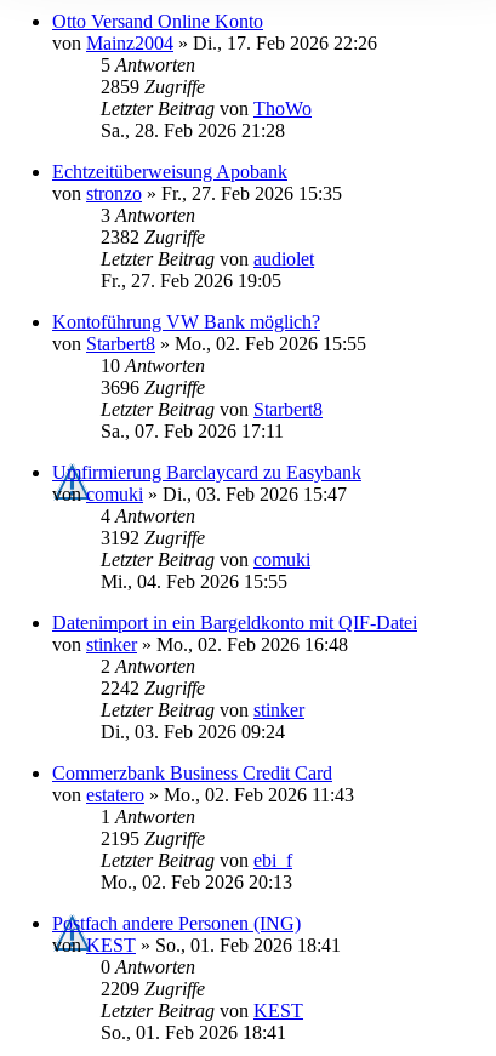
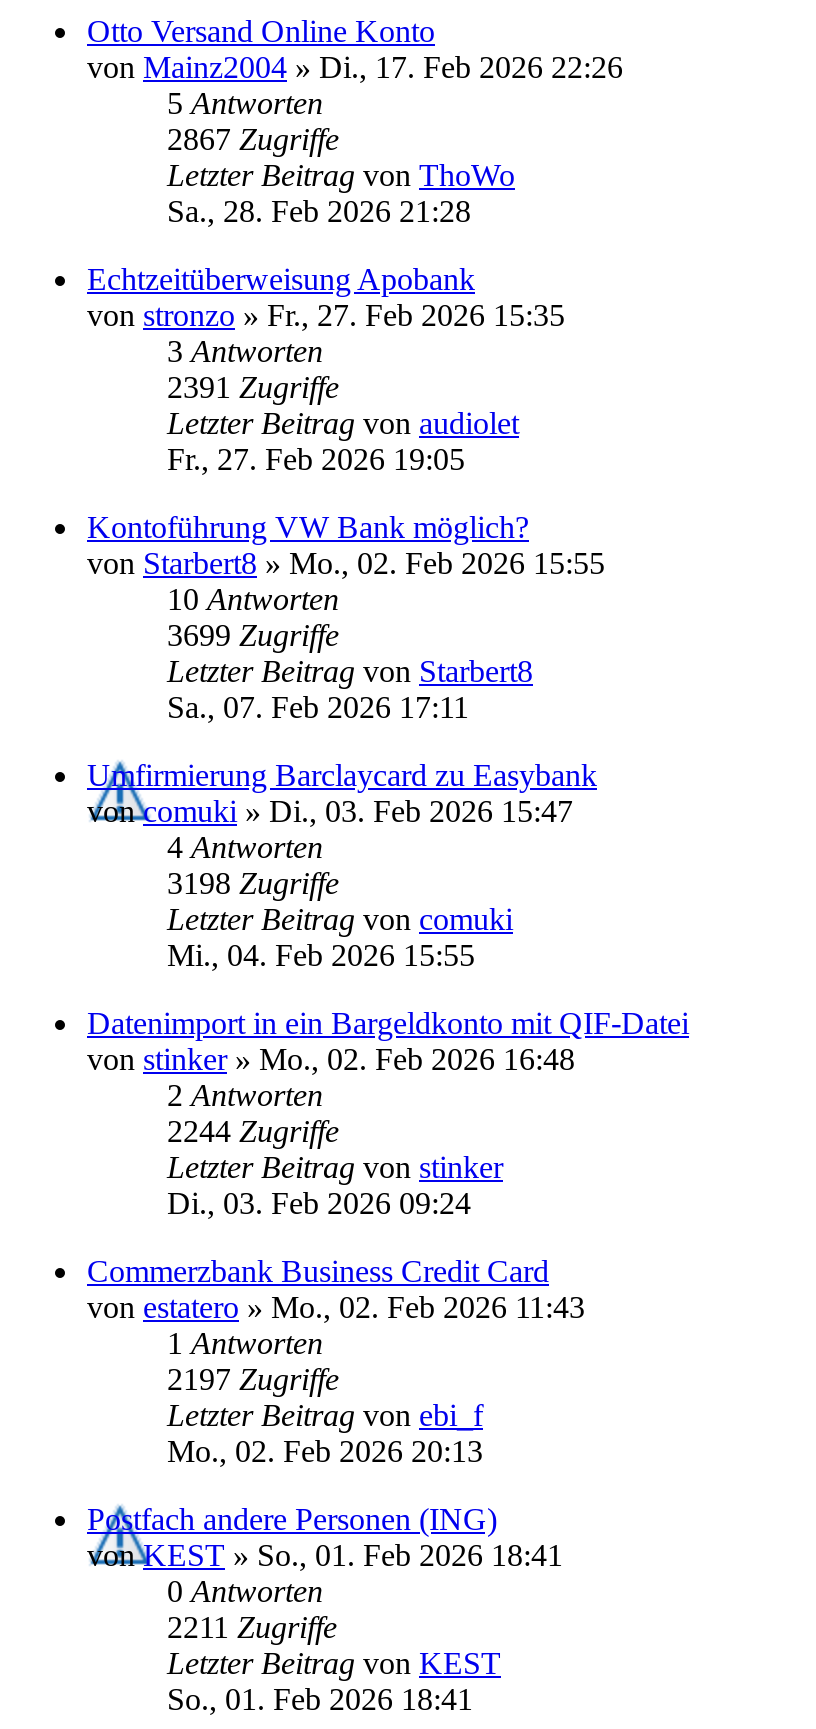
[101,76,205,97] 2859 Zugriffe -> [167,122,339,156] 2867 Zugriffe
[101,227,205,247] 2382 Zugriffe -> [167,370,339,404] 2391 Zugriffe
[101,377,205,398] 3696 Zugriffe -> [167,618,339,652] 3699 Zugriffe
[101,527,205,548] 3192 Zugriffe -> [167,866,339,900] 3198 Zugriffe
[101,678,205,698] 2242 Zugriffe -> [167,1114,339,1148] 2244 Zugriffe
[101,828,205,849] 2195 Zugriffe -> [167,1362,339,1396] 2197 Zugriffe
[101,978,205,999] 2209 Zugriffe -> [167,1610,337,1644] 2211 Zugriffe

